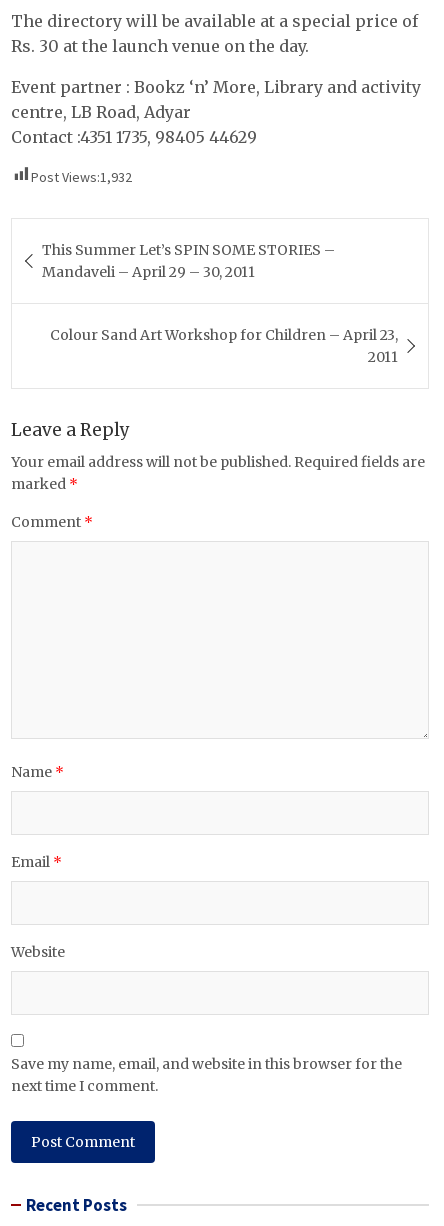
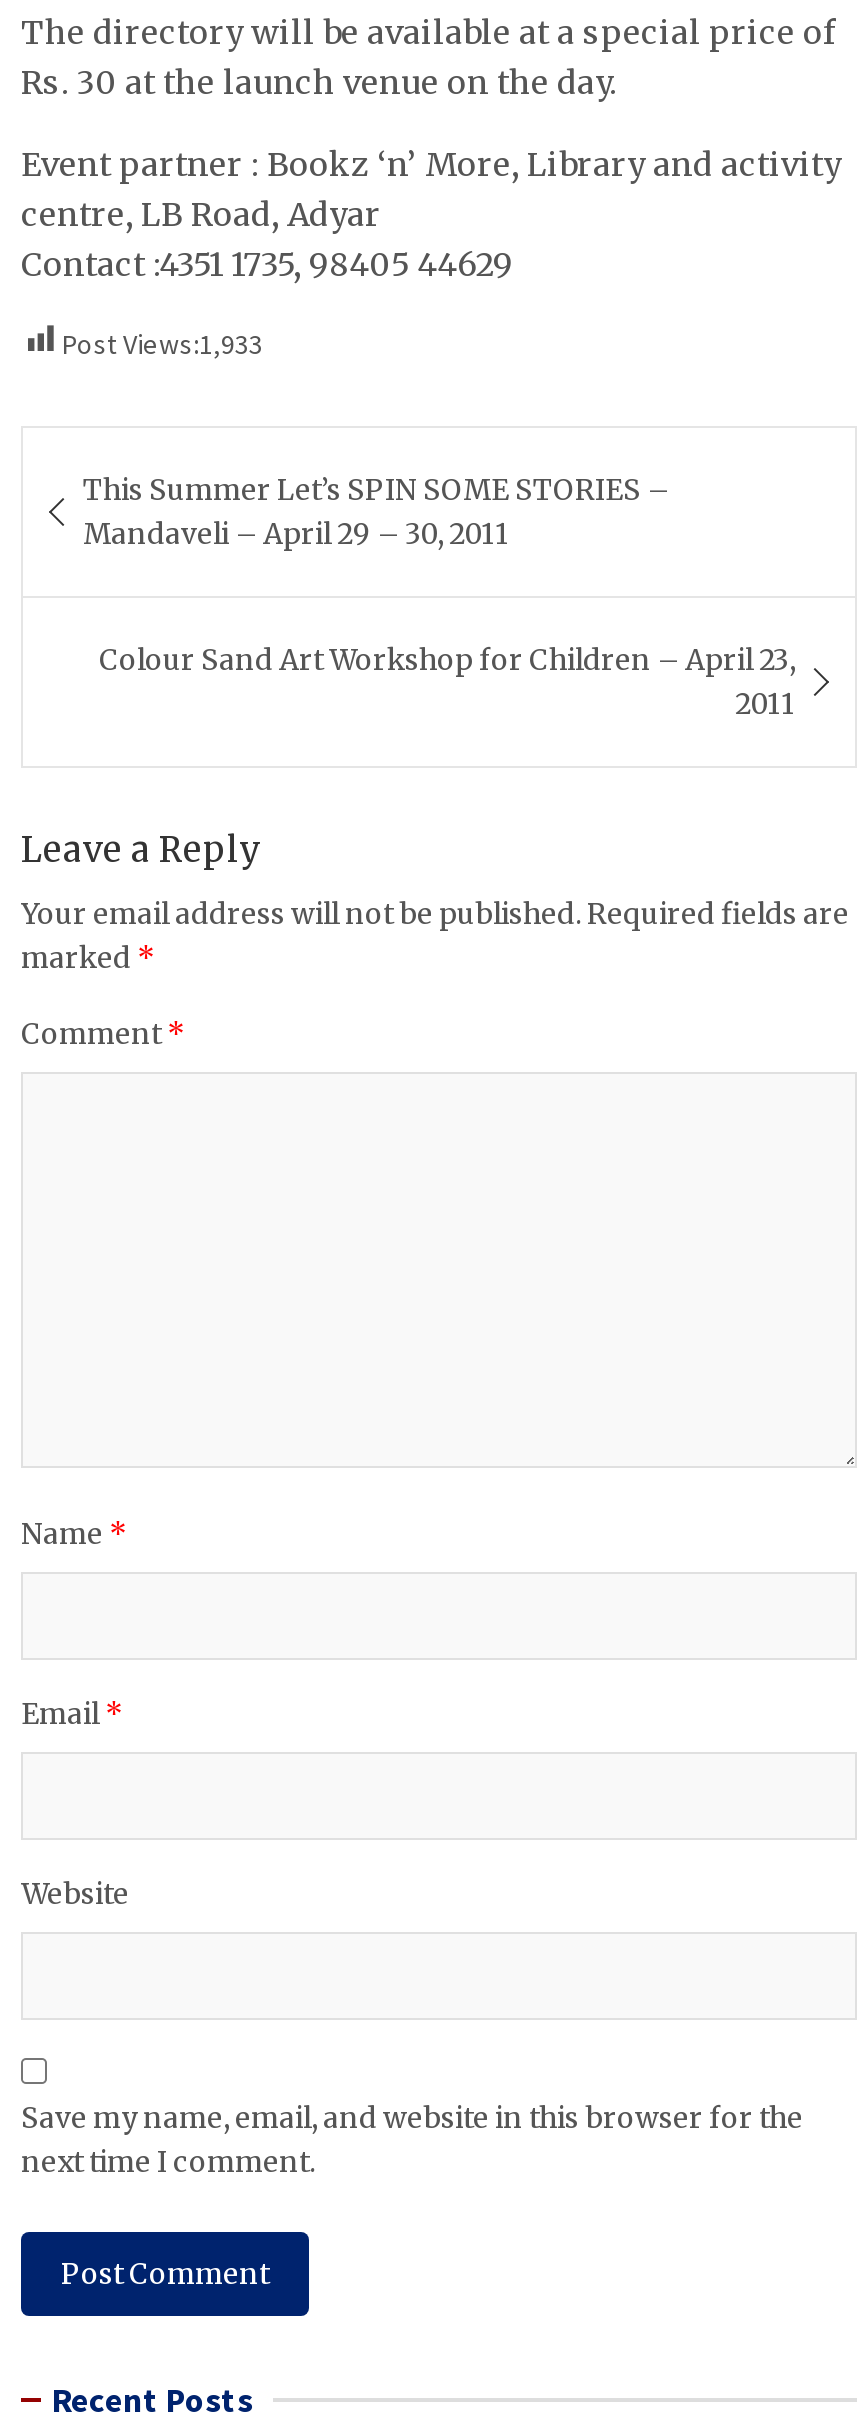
[31,168,132,186] Post Views:1,932 -> [61,326,263,362] Post Views:1,933

